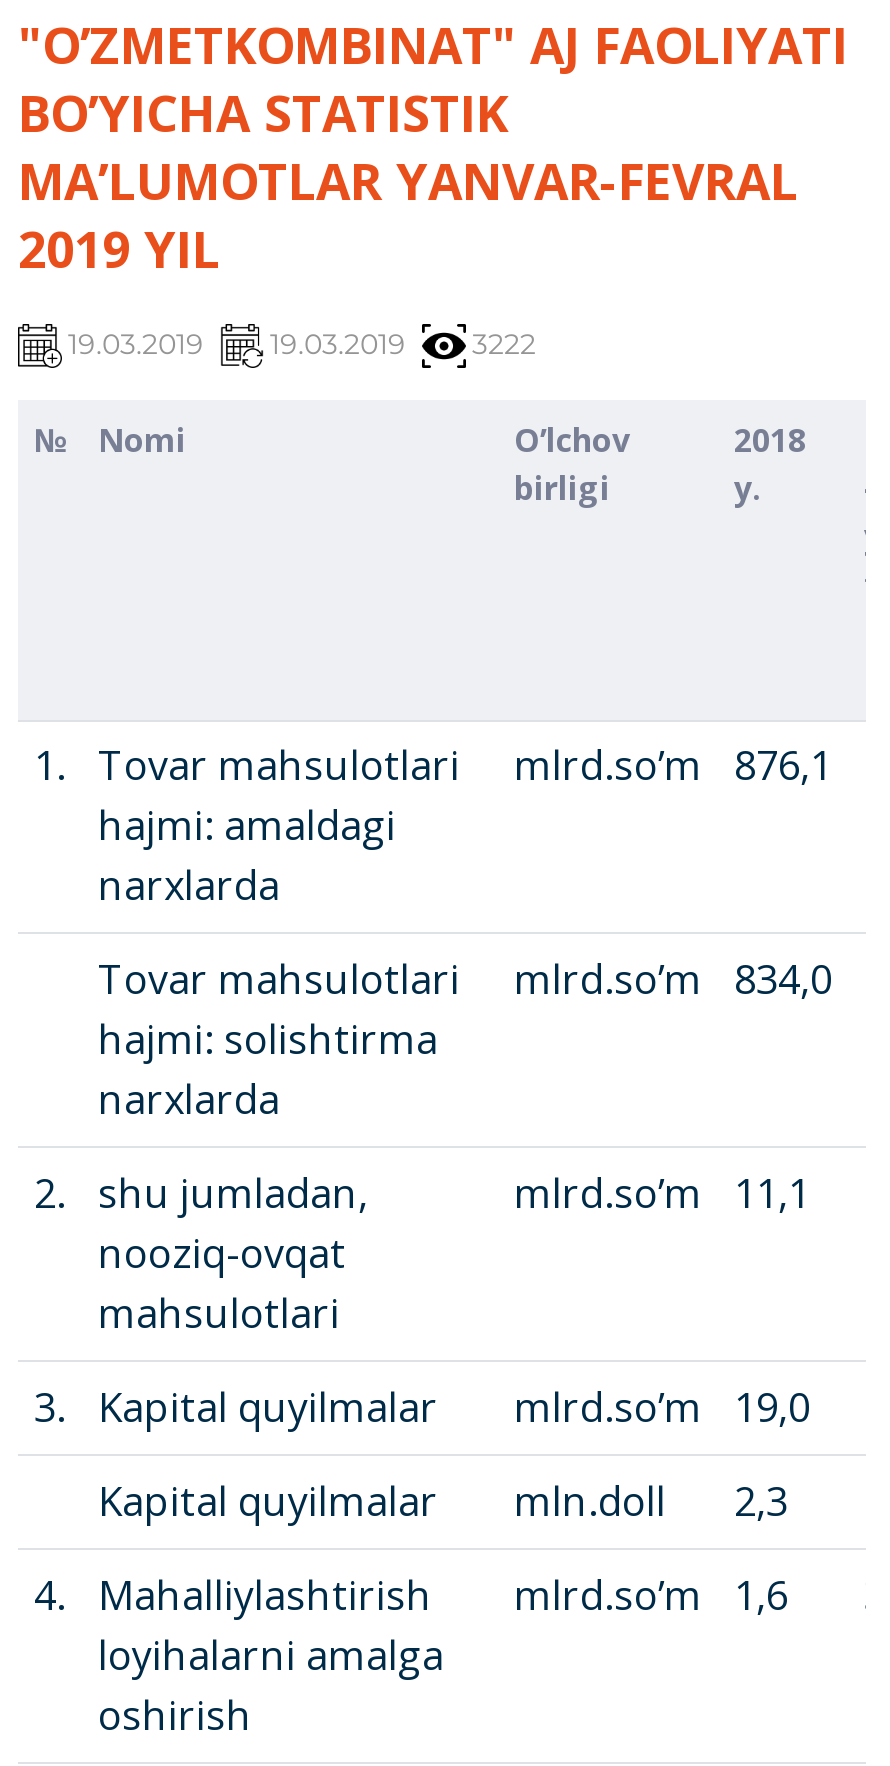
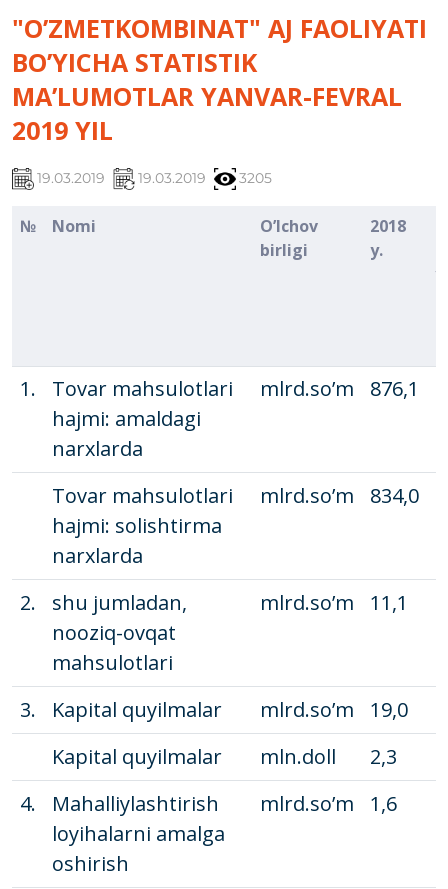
[68,326,536,362] 19.03.2019 19.03.2019 3222 -> [37,169,272,187] 19.03.2019 19.03.2019 3205

